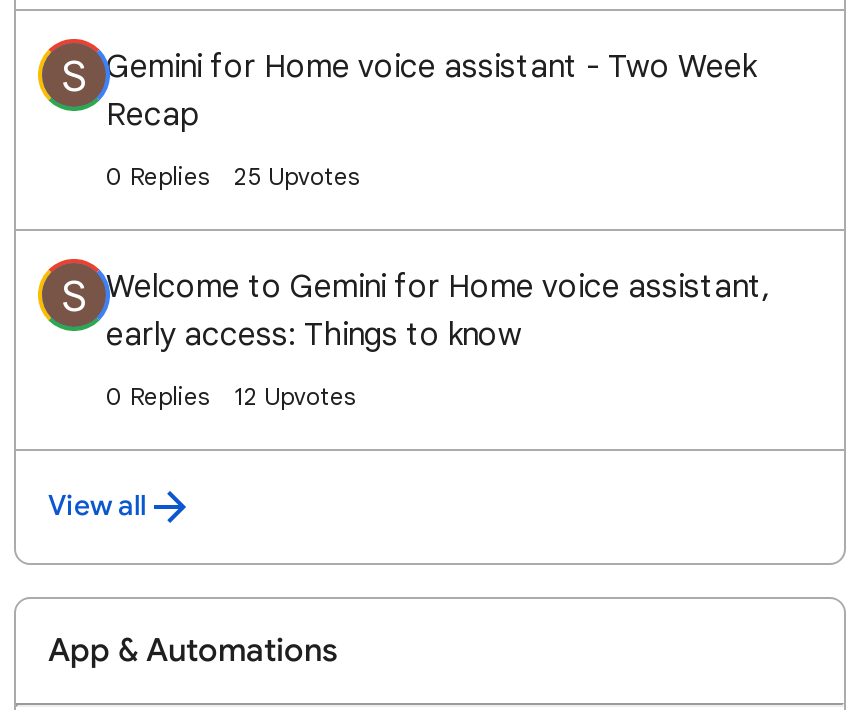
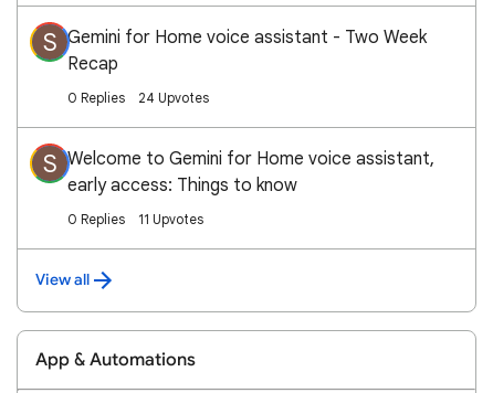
[234,161,360,191] 25 Upvotes -> [138,89,209,106] 24 Upvotes
[234,381,356,411] 12 Upvotes -> [138,211,203,227] 11 Upvotes

